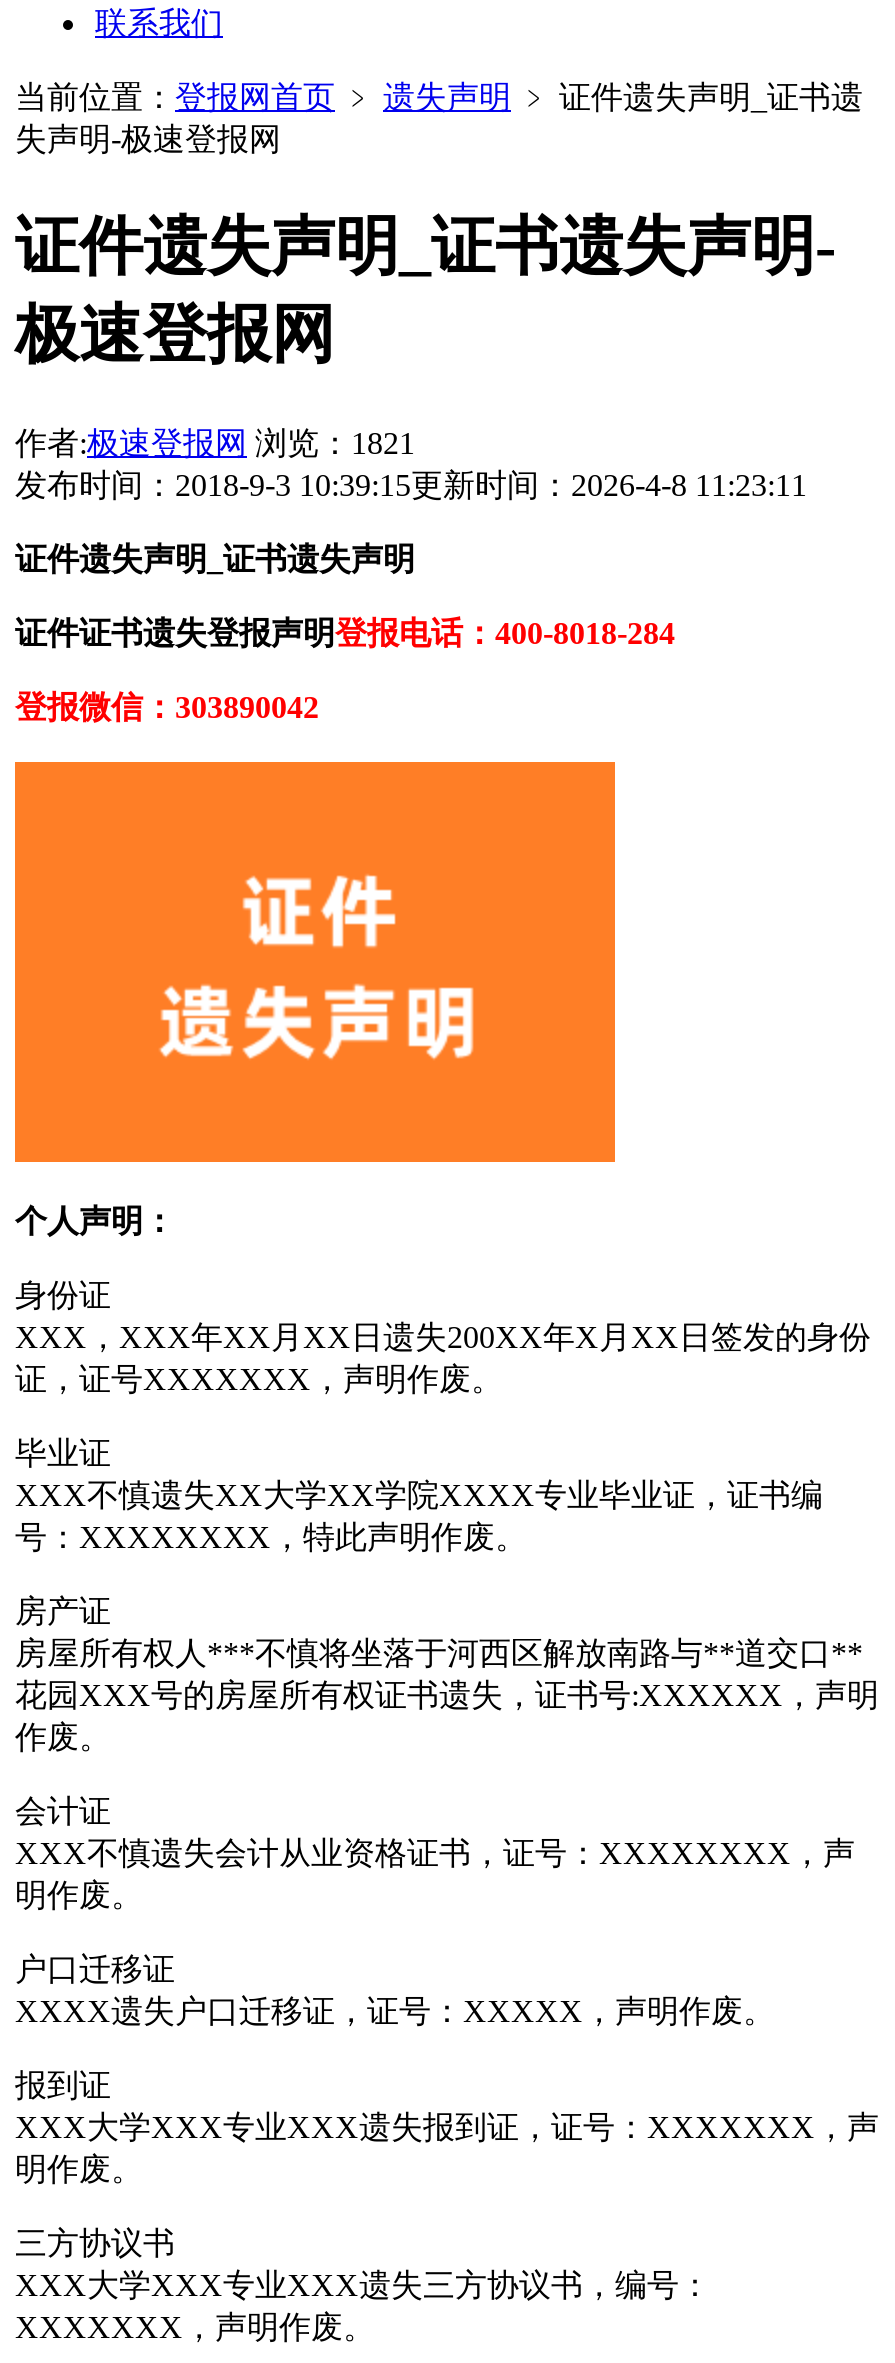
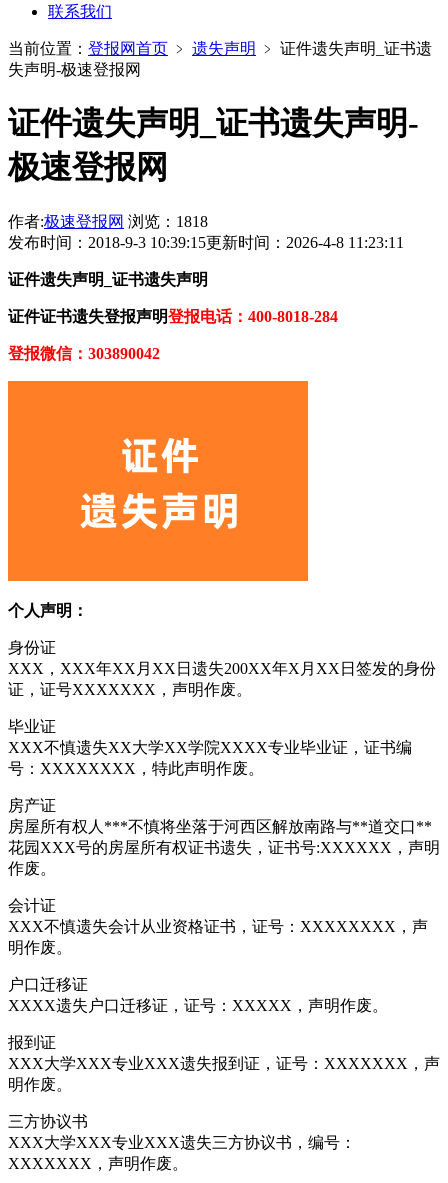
[15,425,415,459] 作者:极速登报网 浏览：1821 -> [8,213,208,230] 作者:极速登报网 浏览：1818

